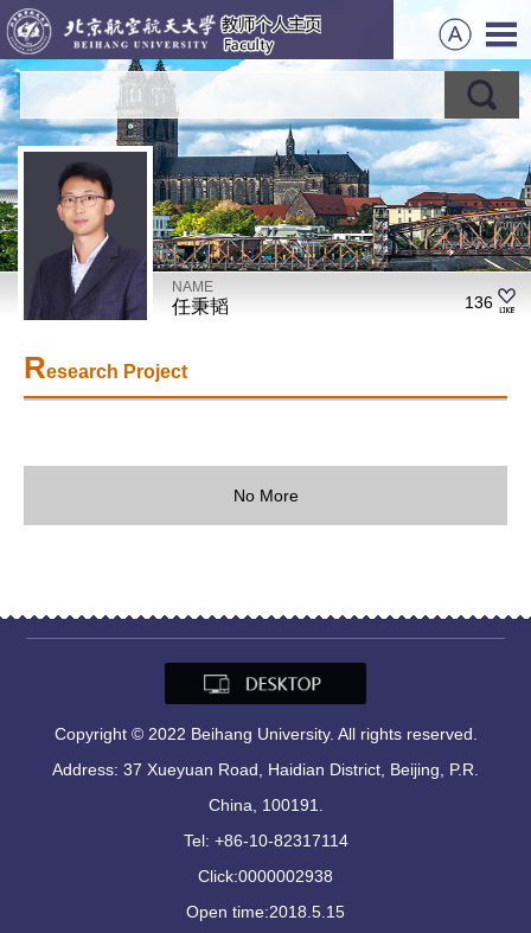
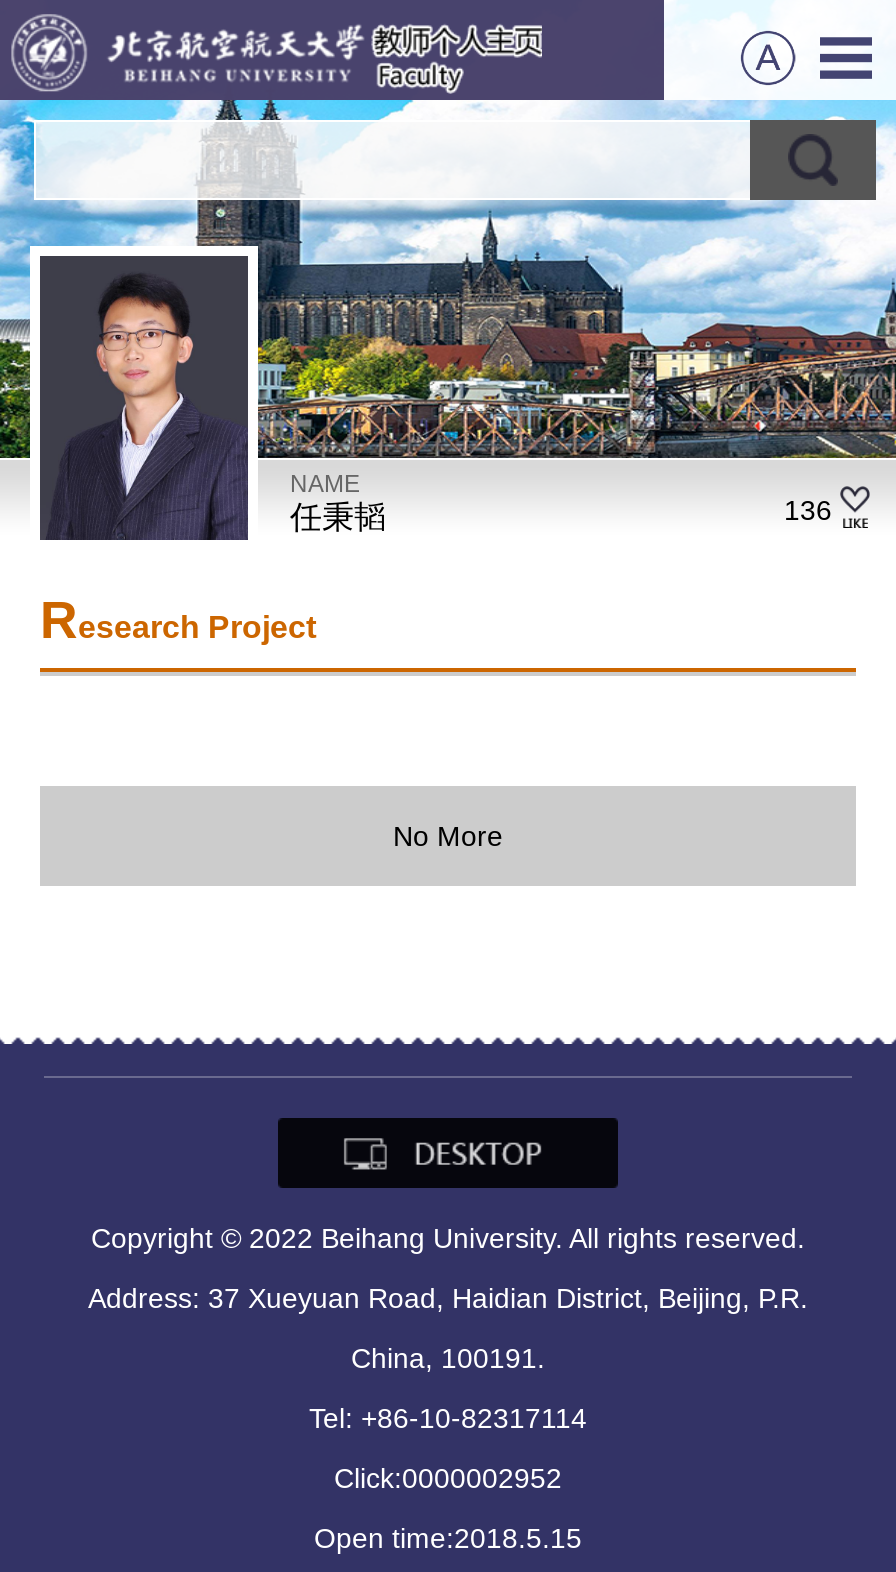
[198,867,333,886] Click:0000002938 -> [334,1463,562,1495] Click:0000002952

